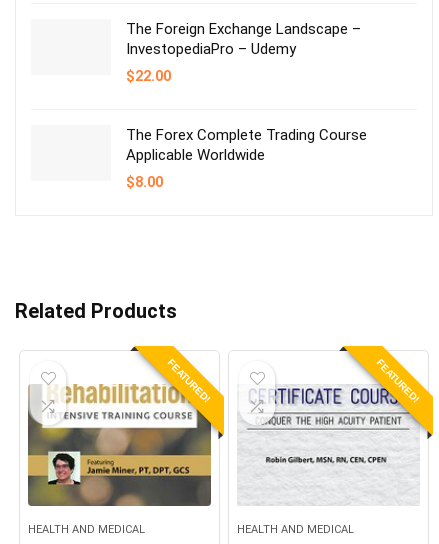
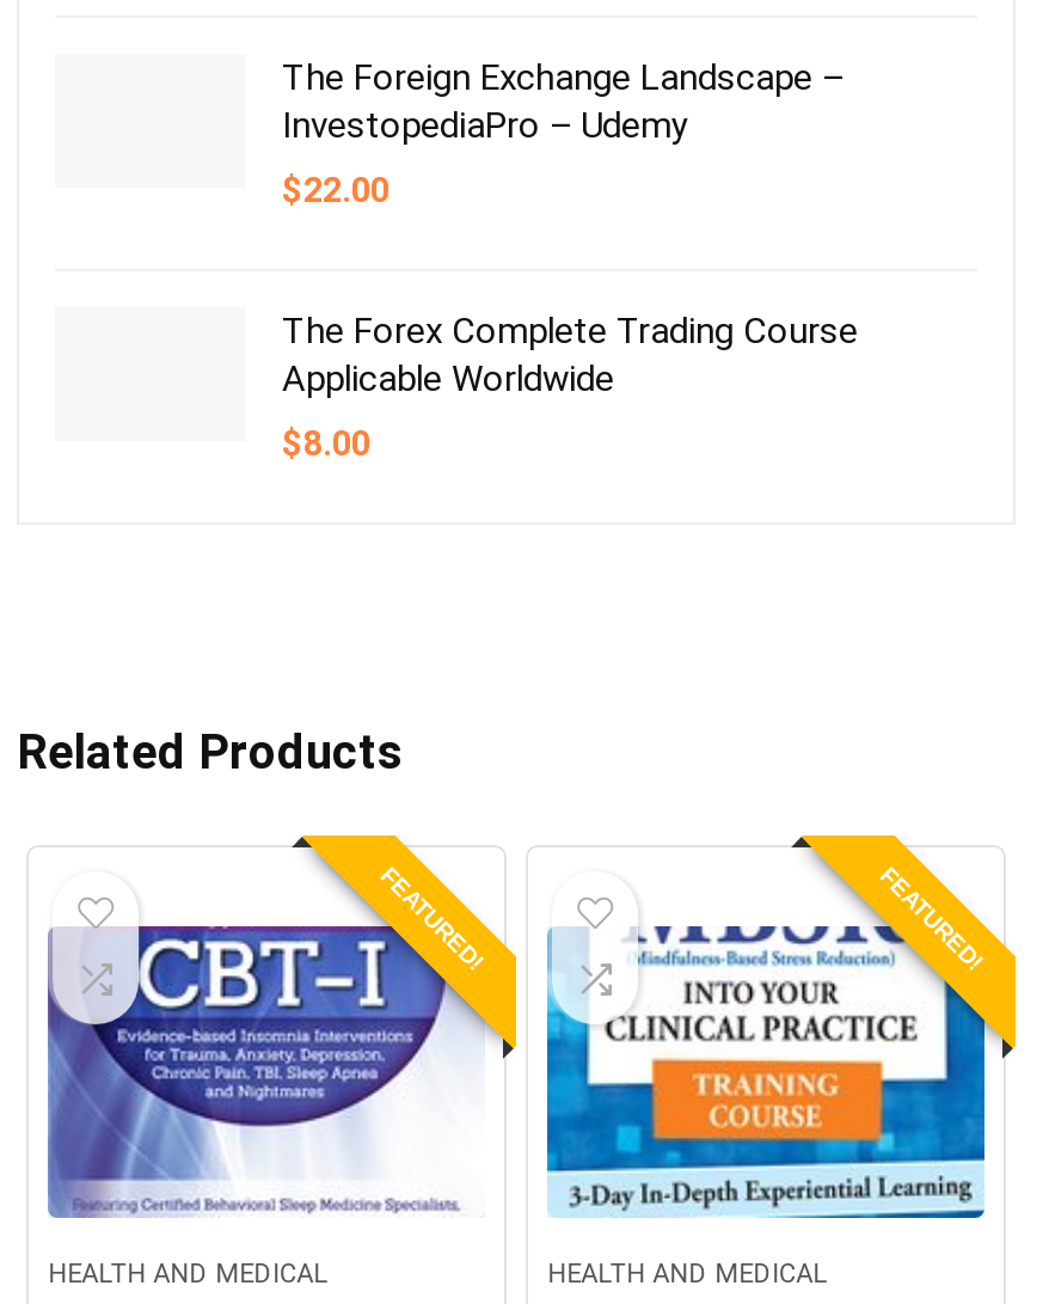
[27,383,212,507] [image] -> [45,924,485,1220] [image]
[237,384,420,506] [image] -> [545,924,987,1220] [image]

